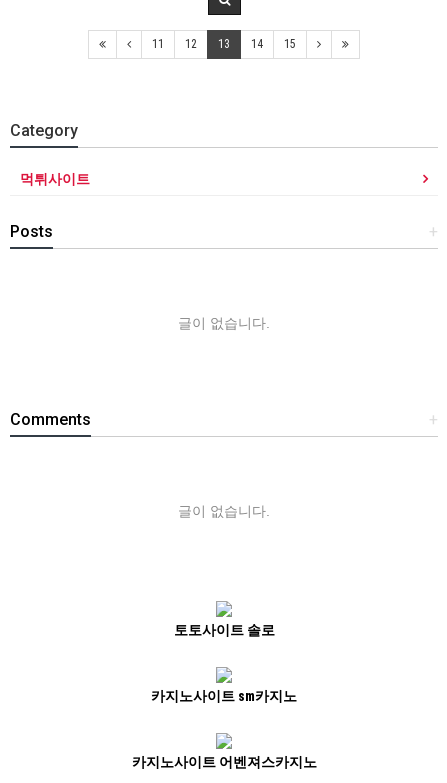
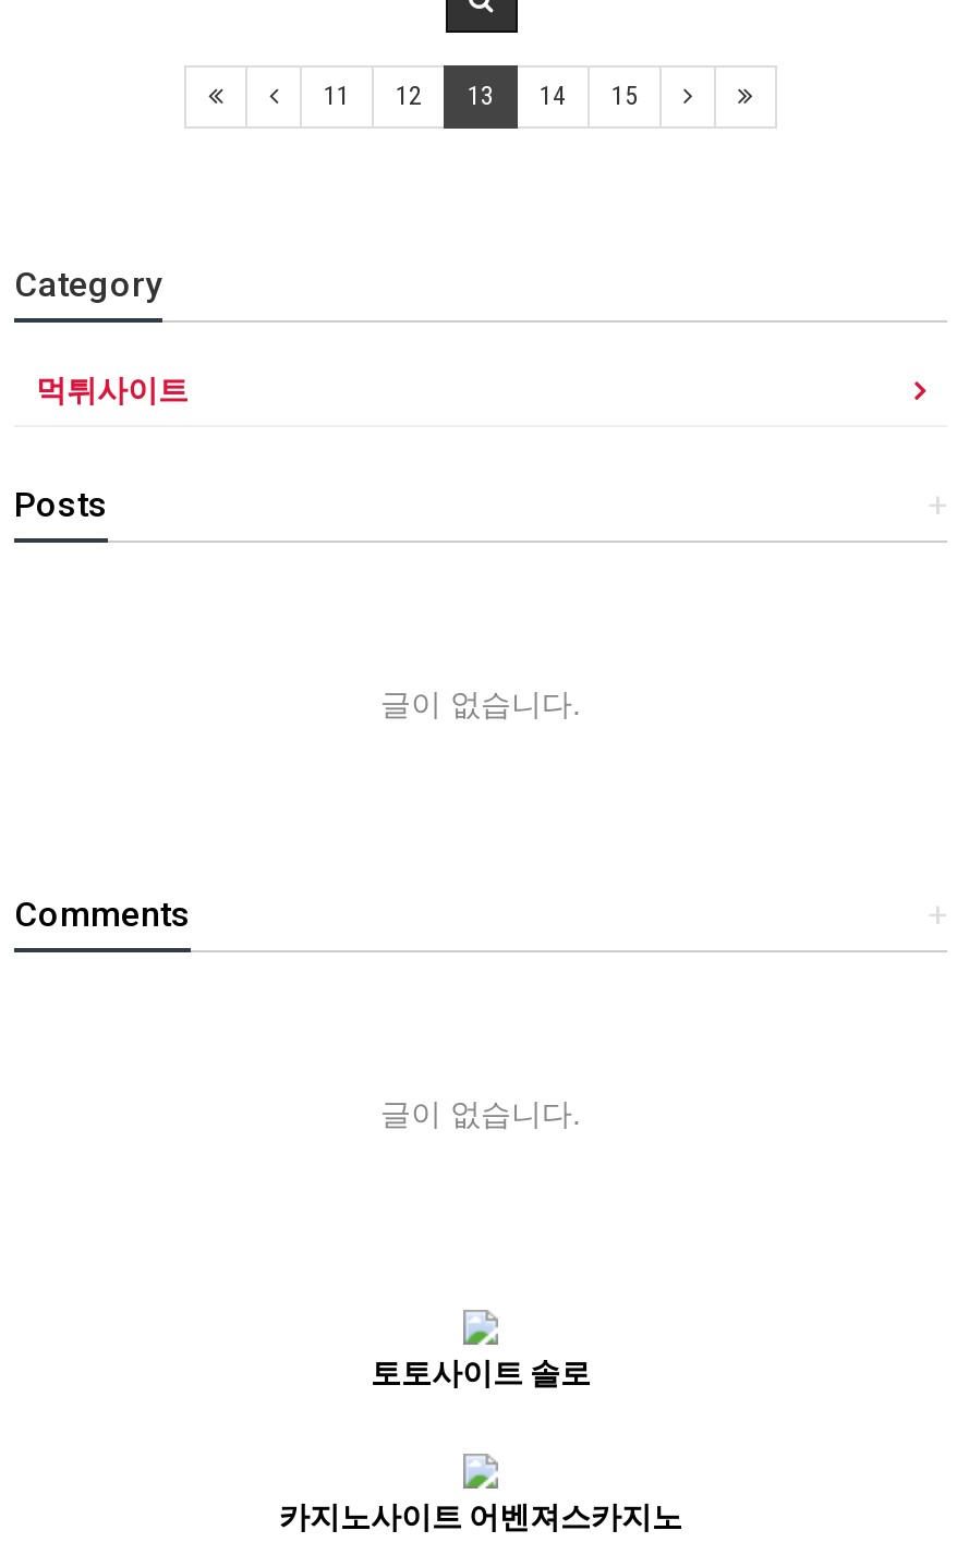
[151,688,297,704] 카지노사이트 sm카지노 -> none

